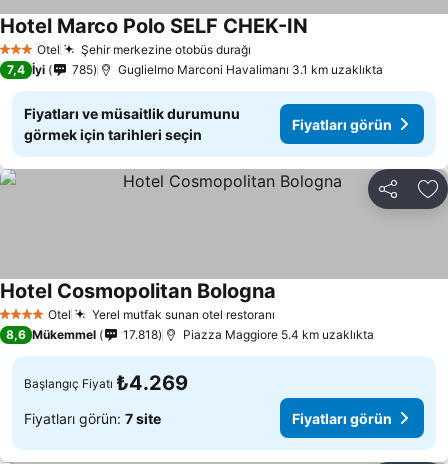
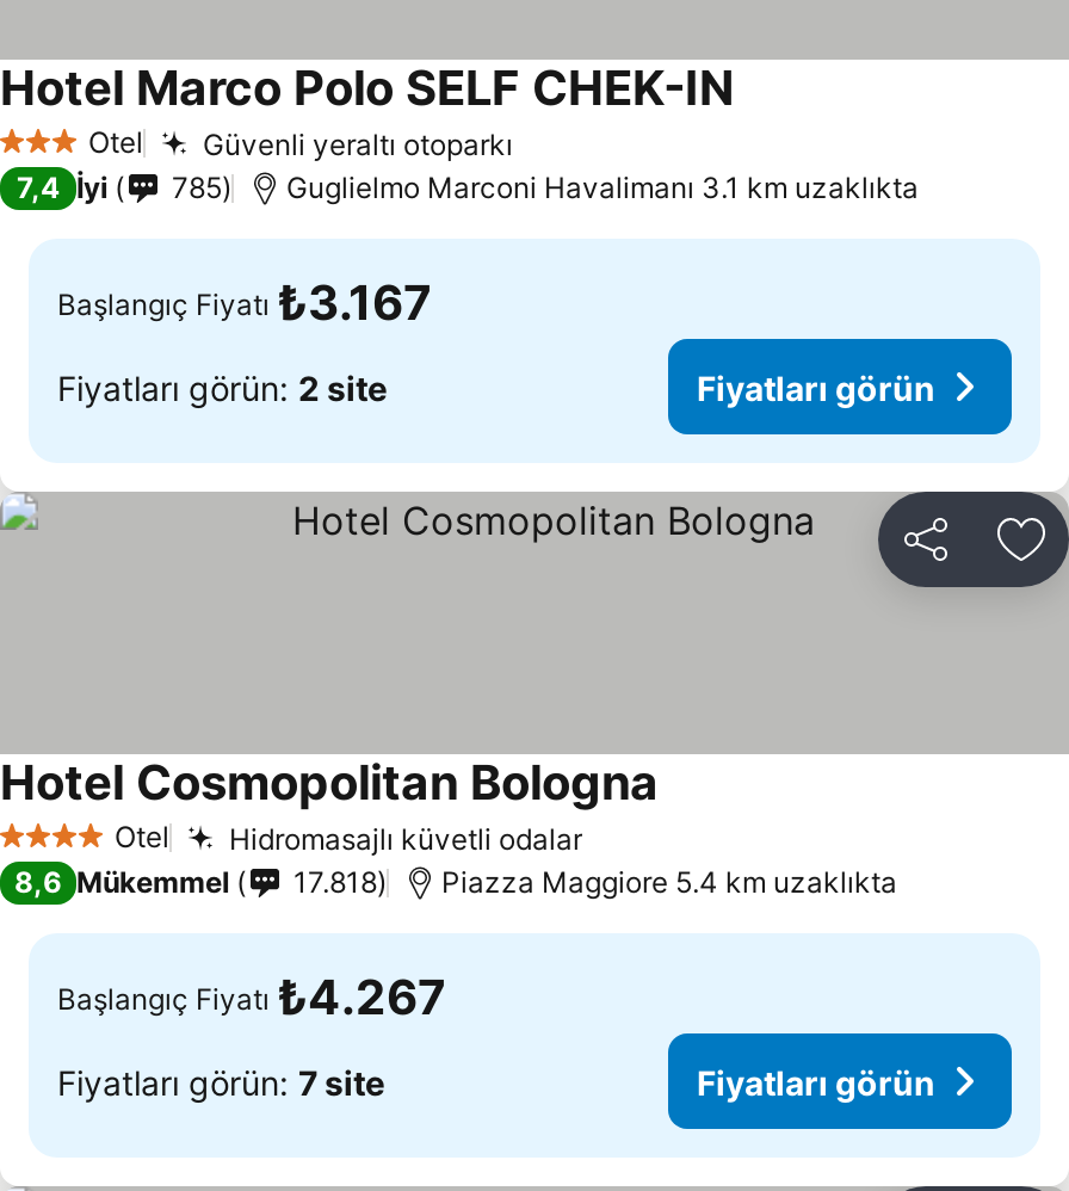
[81,41,251,56] Şehir merkezine otobüs durağı -> [203,125,513,161] Güvenli yeraltı otoparkı
[24,105,240,143] Fiyatları ve müsaitlik durumunu | görmek için tarihleri seçin -> [57,274,432,407] Başlangıç Fiyatı ₺3.167 | Fiyatları görün: 2 site
[92,306,275,321] Yerel mutfak sunan otel restoranı -> [229,820,582,856] Hidromasajlı küvetli odalar
[24,371,188,395] Başlangıç Fiyatı ₺4.269 -> [57,969,446,1026] Başlangıç Fiyatı ₺4.267

